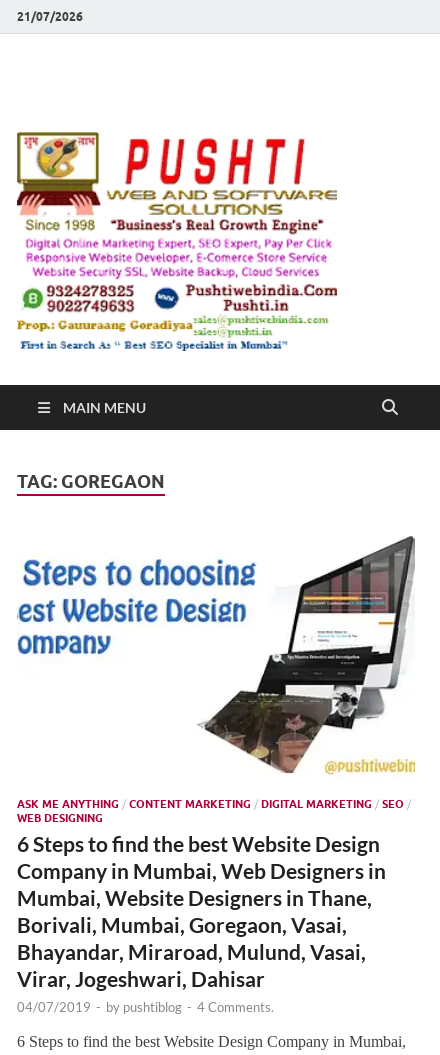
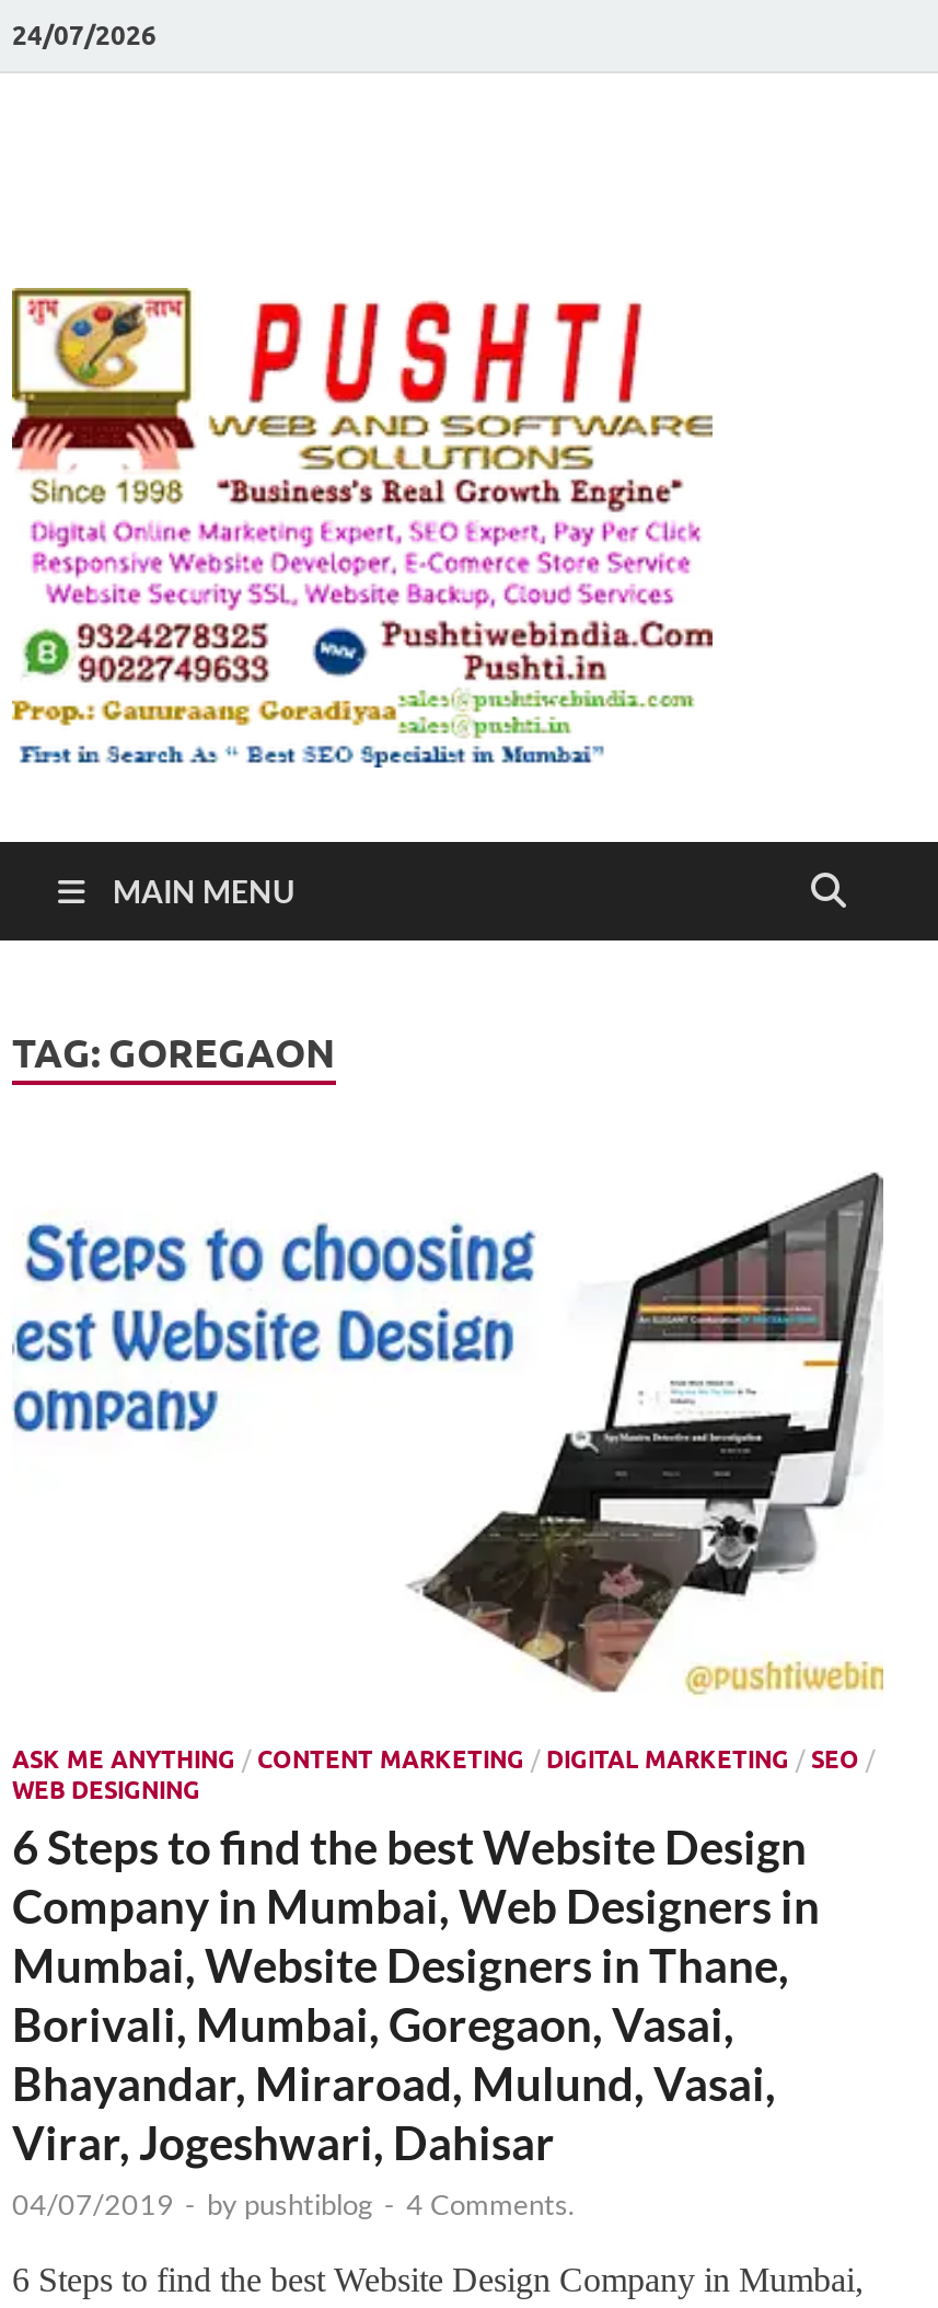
[17,8,83,23] 21/07/2026 -> [12,18,157,50] 24/07/2026

